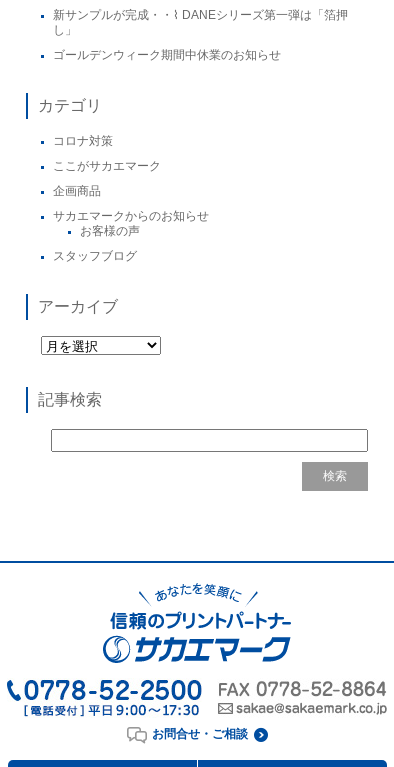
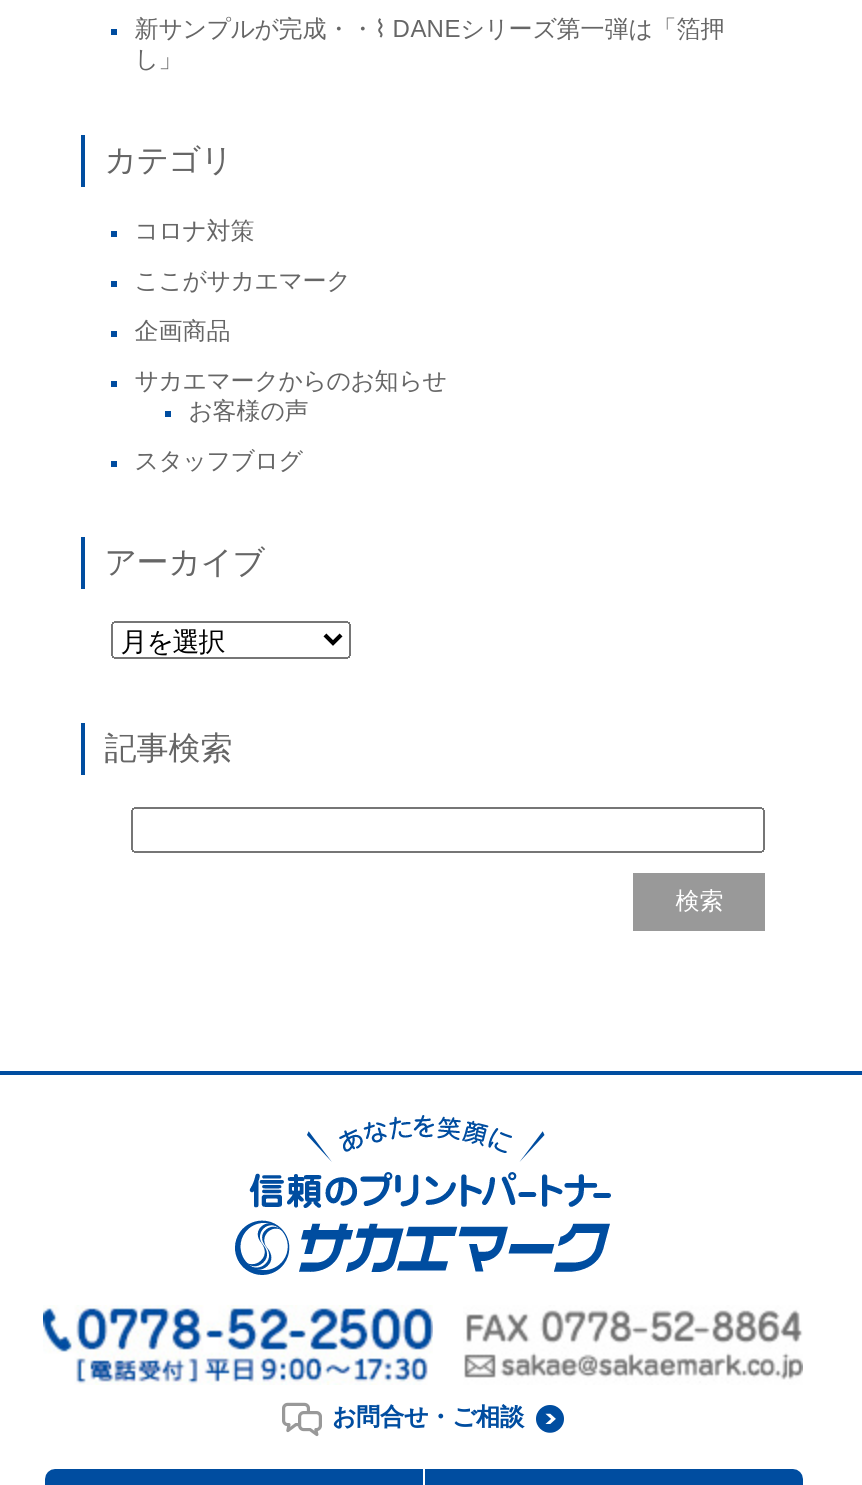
[53,48,281,62] ゴールデンウィーク期間中休業のお知らせ -> none

